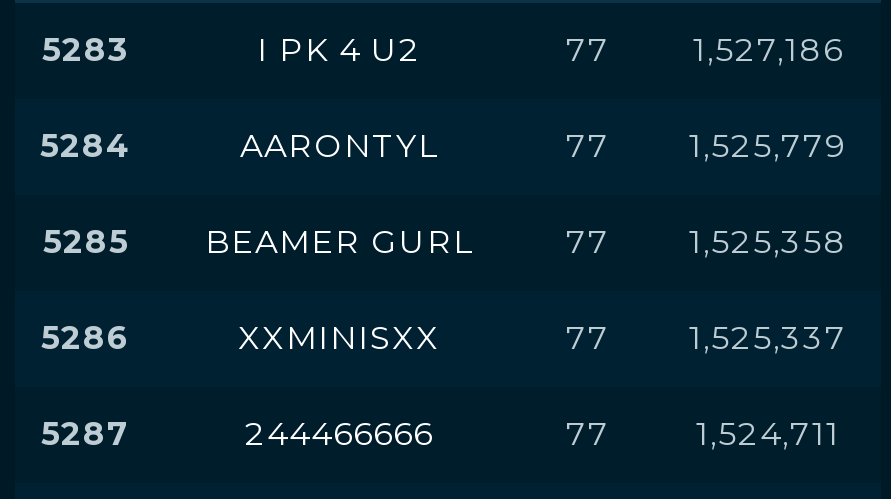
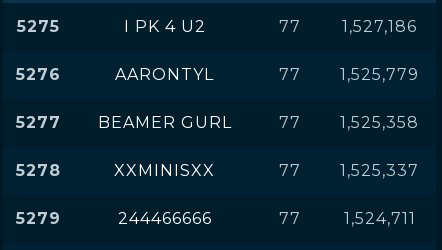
[42,31,130,69] 5283 -> [16,17,59,36] 5275
[40,127,132,165] 5284 -> [15,65,60,84] 5276
[43,223,473,261] 5285 BEAMER GURL -> [15,113,231,132] 5277 BEAMER GURL
[41,319,131,357] 5286 -> [15,161,60,180] 5278
[41,415,131,453] 5287 -> [15,209,60,228] 5279

